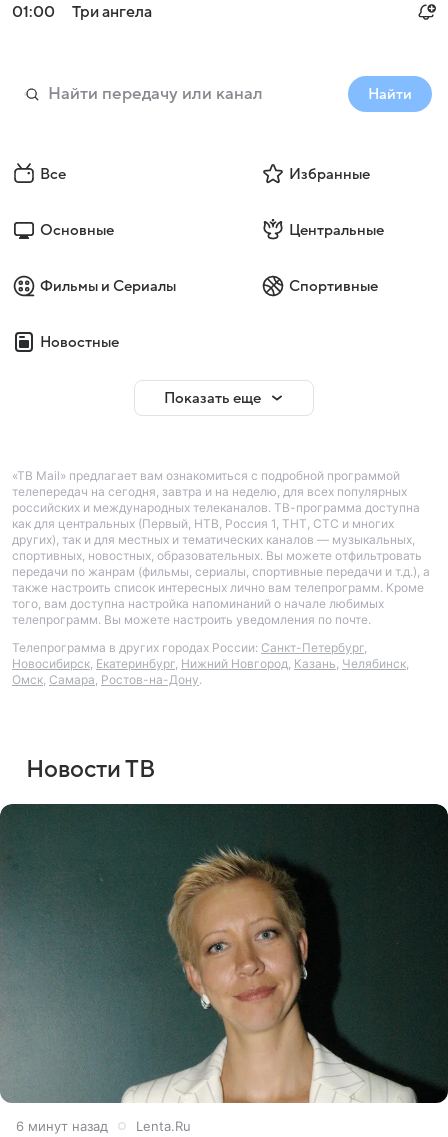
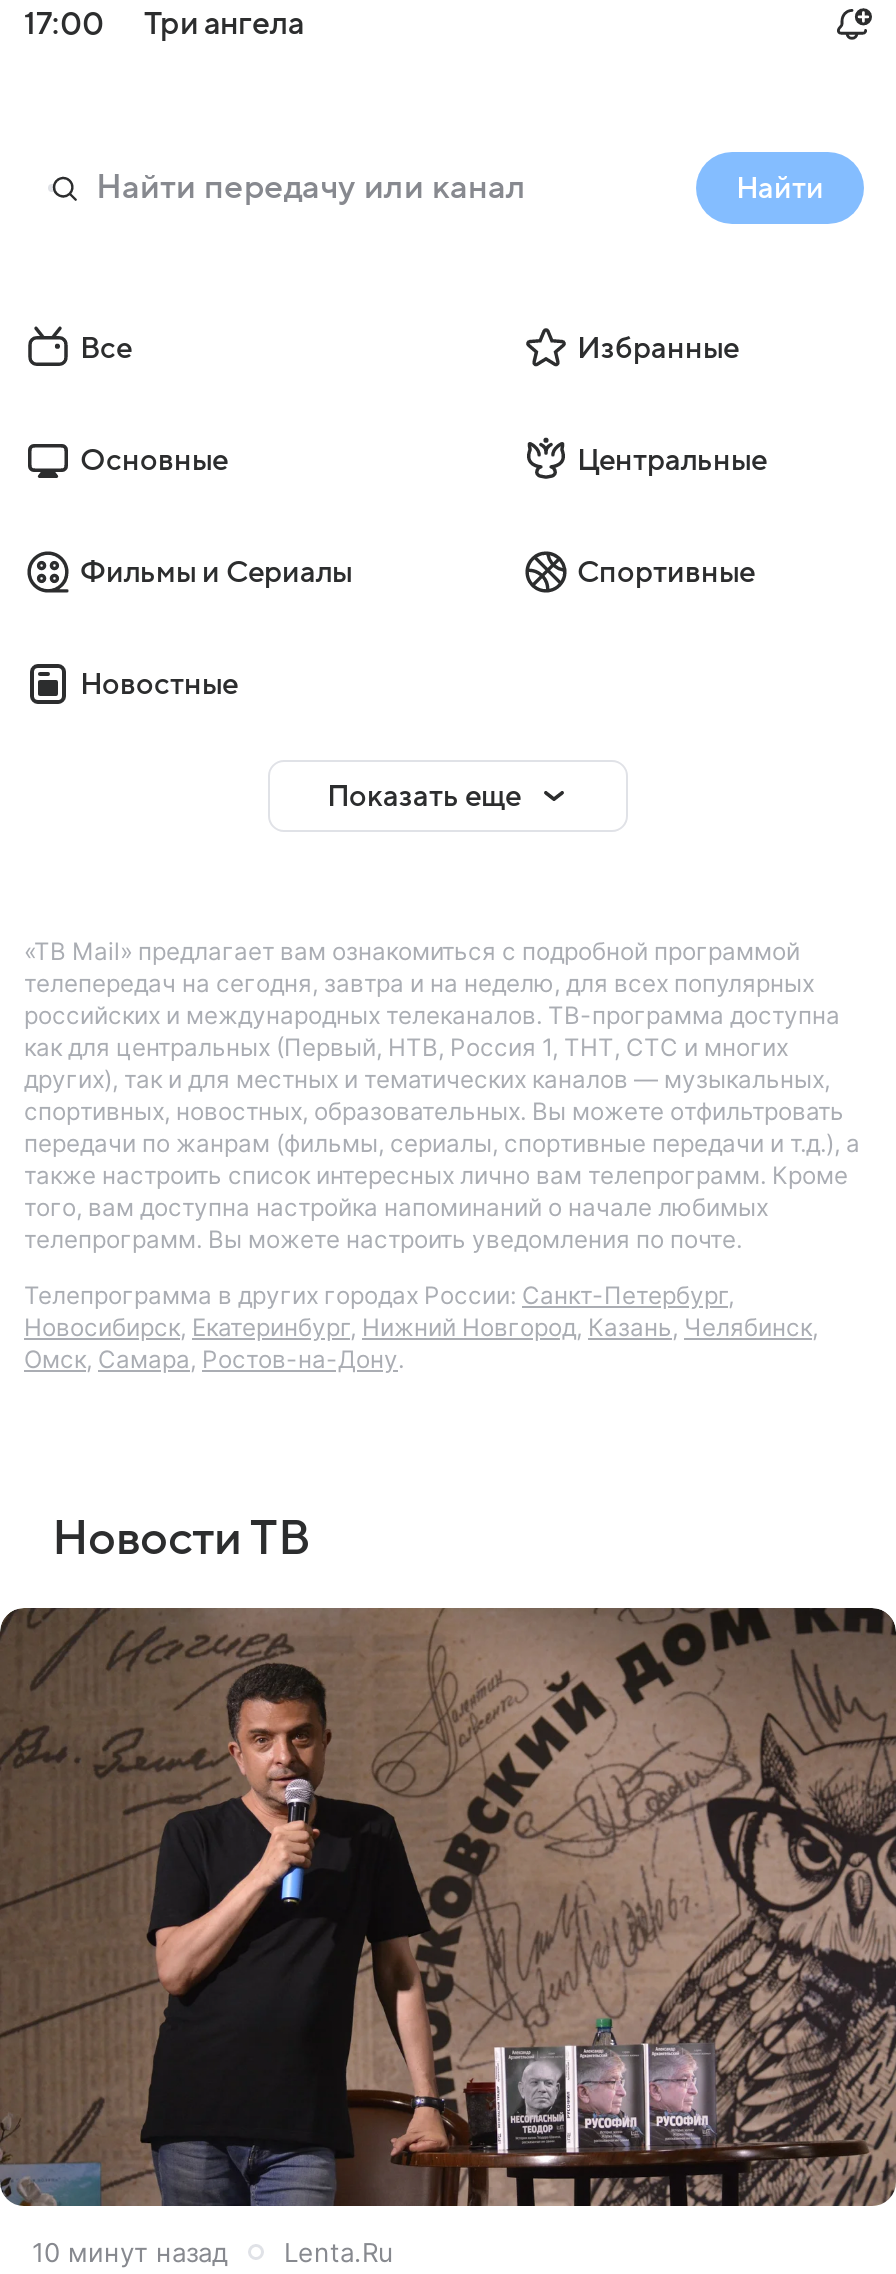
[12,3,152,21] 01:00 Три ангела -> [24,6,304,42] 17:00 Три ангела
[3,803,445,1134] [image] | 6 минут назад Lenta.Ru -> [6,1606,890,2267] [image] | 10 минут назад Lenta.Ru

